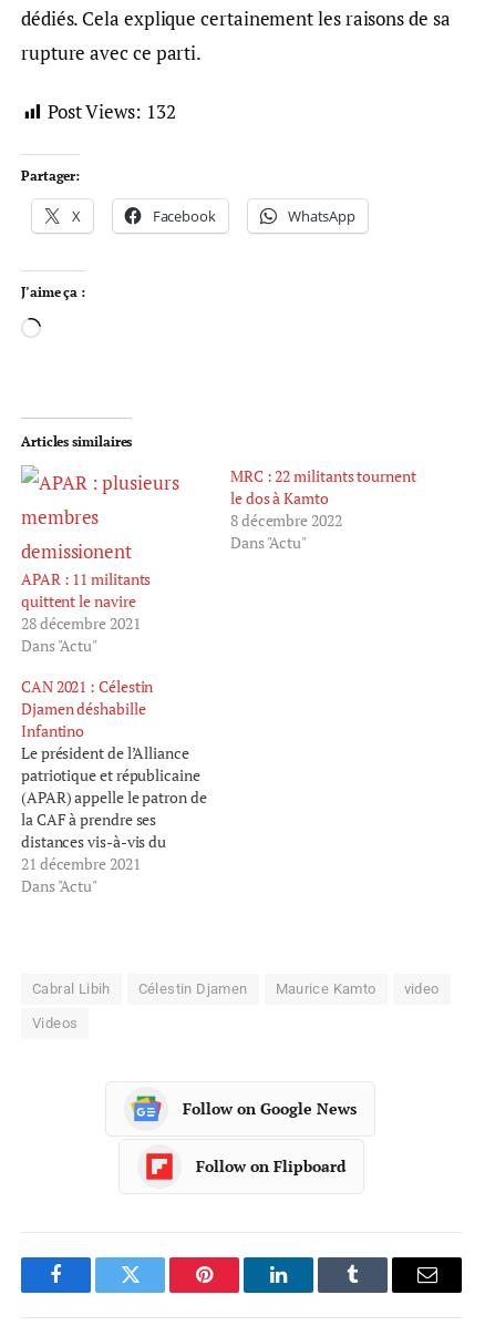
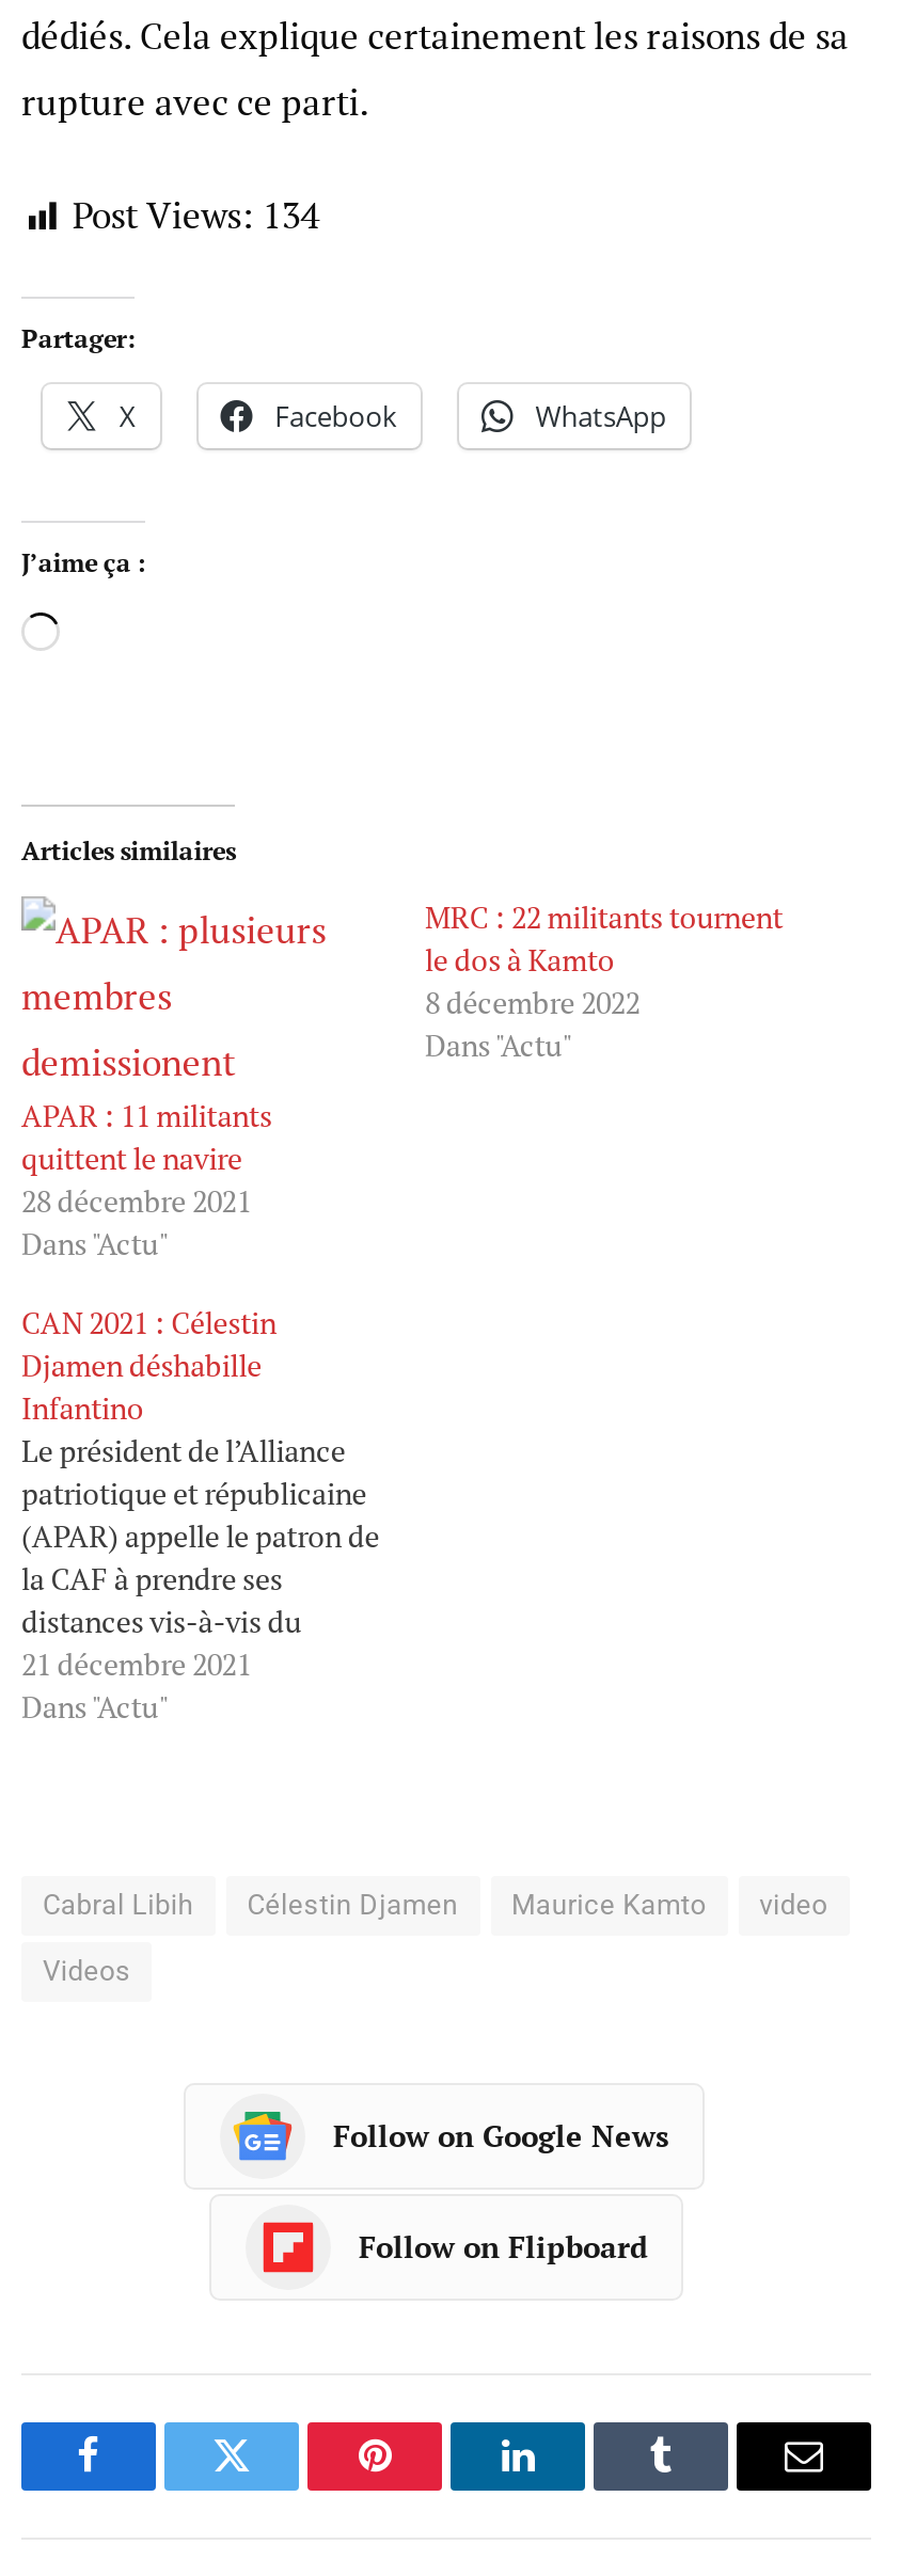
[48,99,176,125] Post Views: 132 -> [72,191,320,240] Post Views: 134

